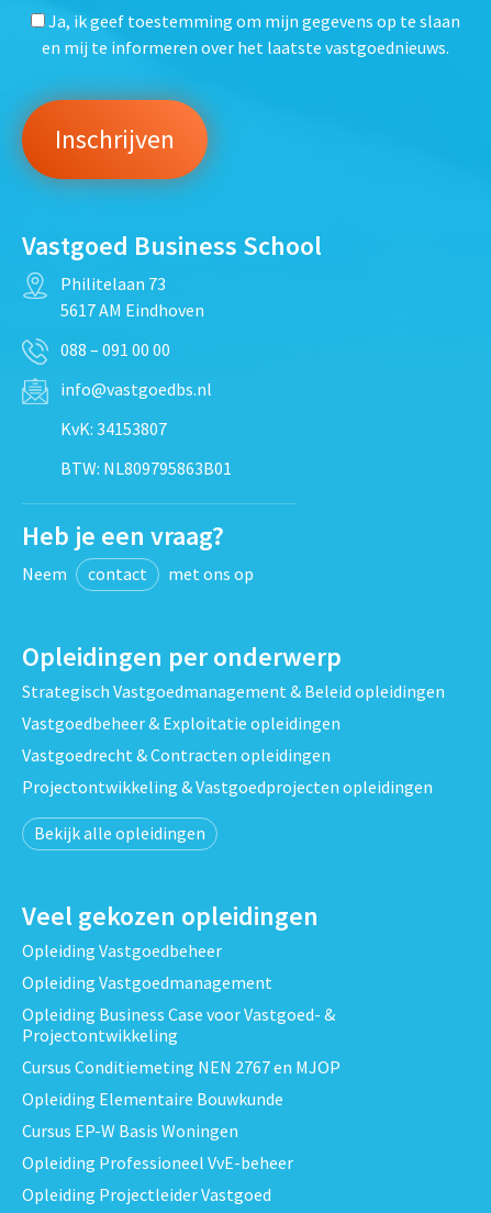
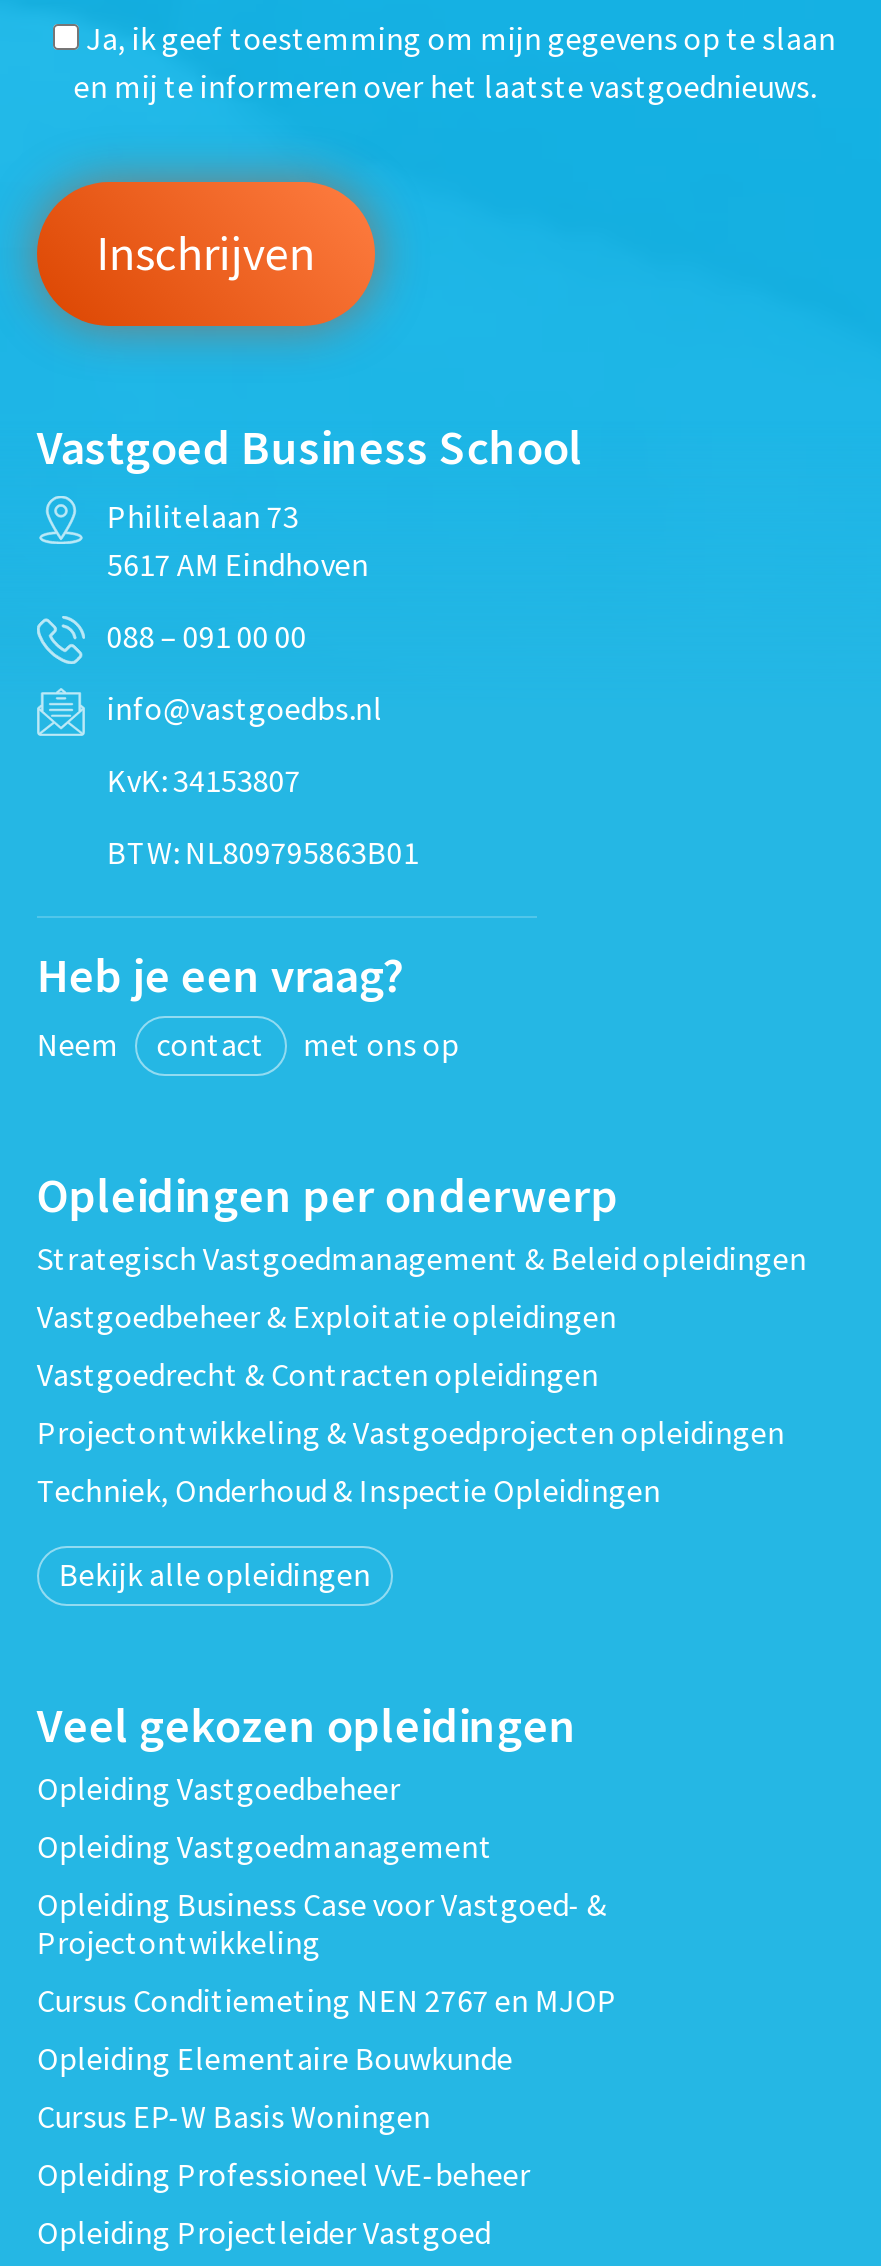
none -> [37,1470,661,1510] Techniek, Onderhoud & Inspectie Opleidingen

